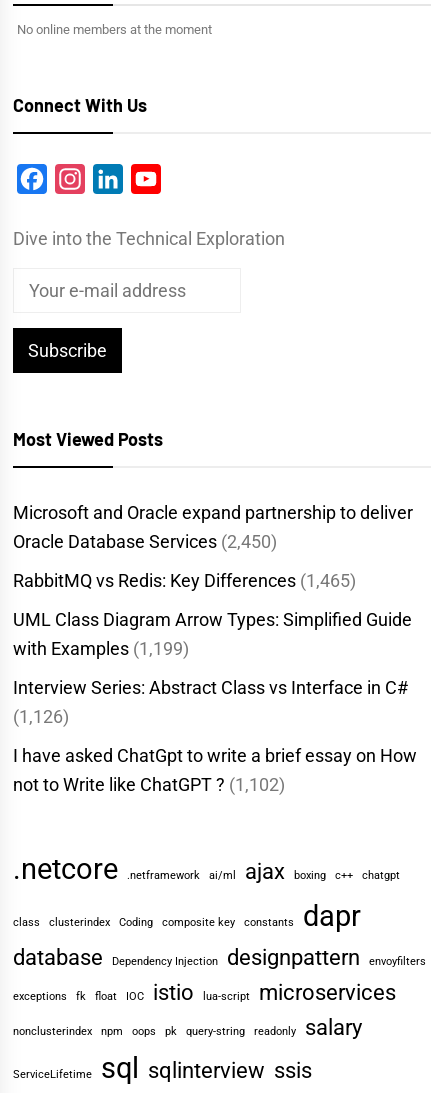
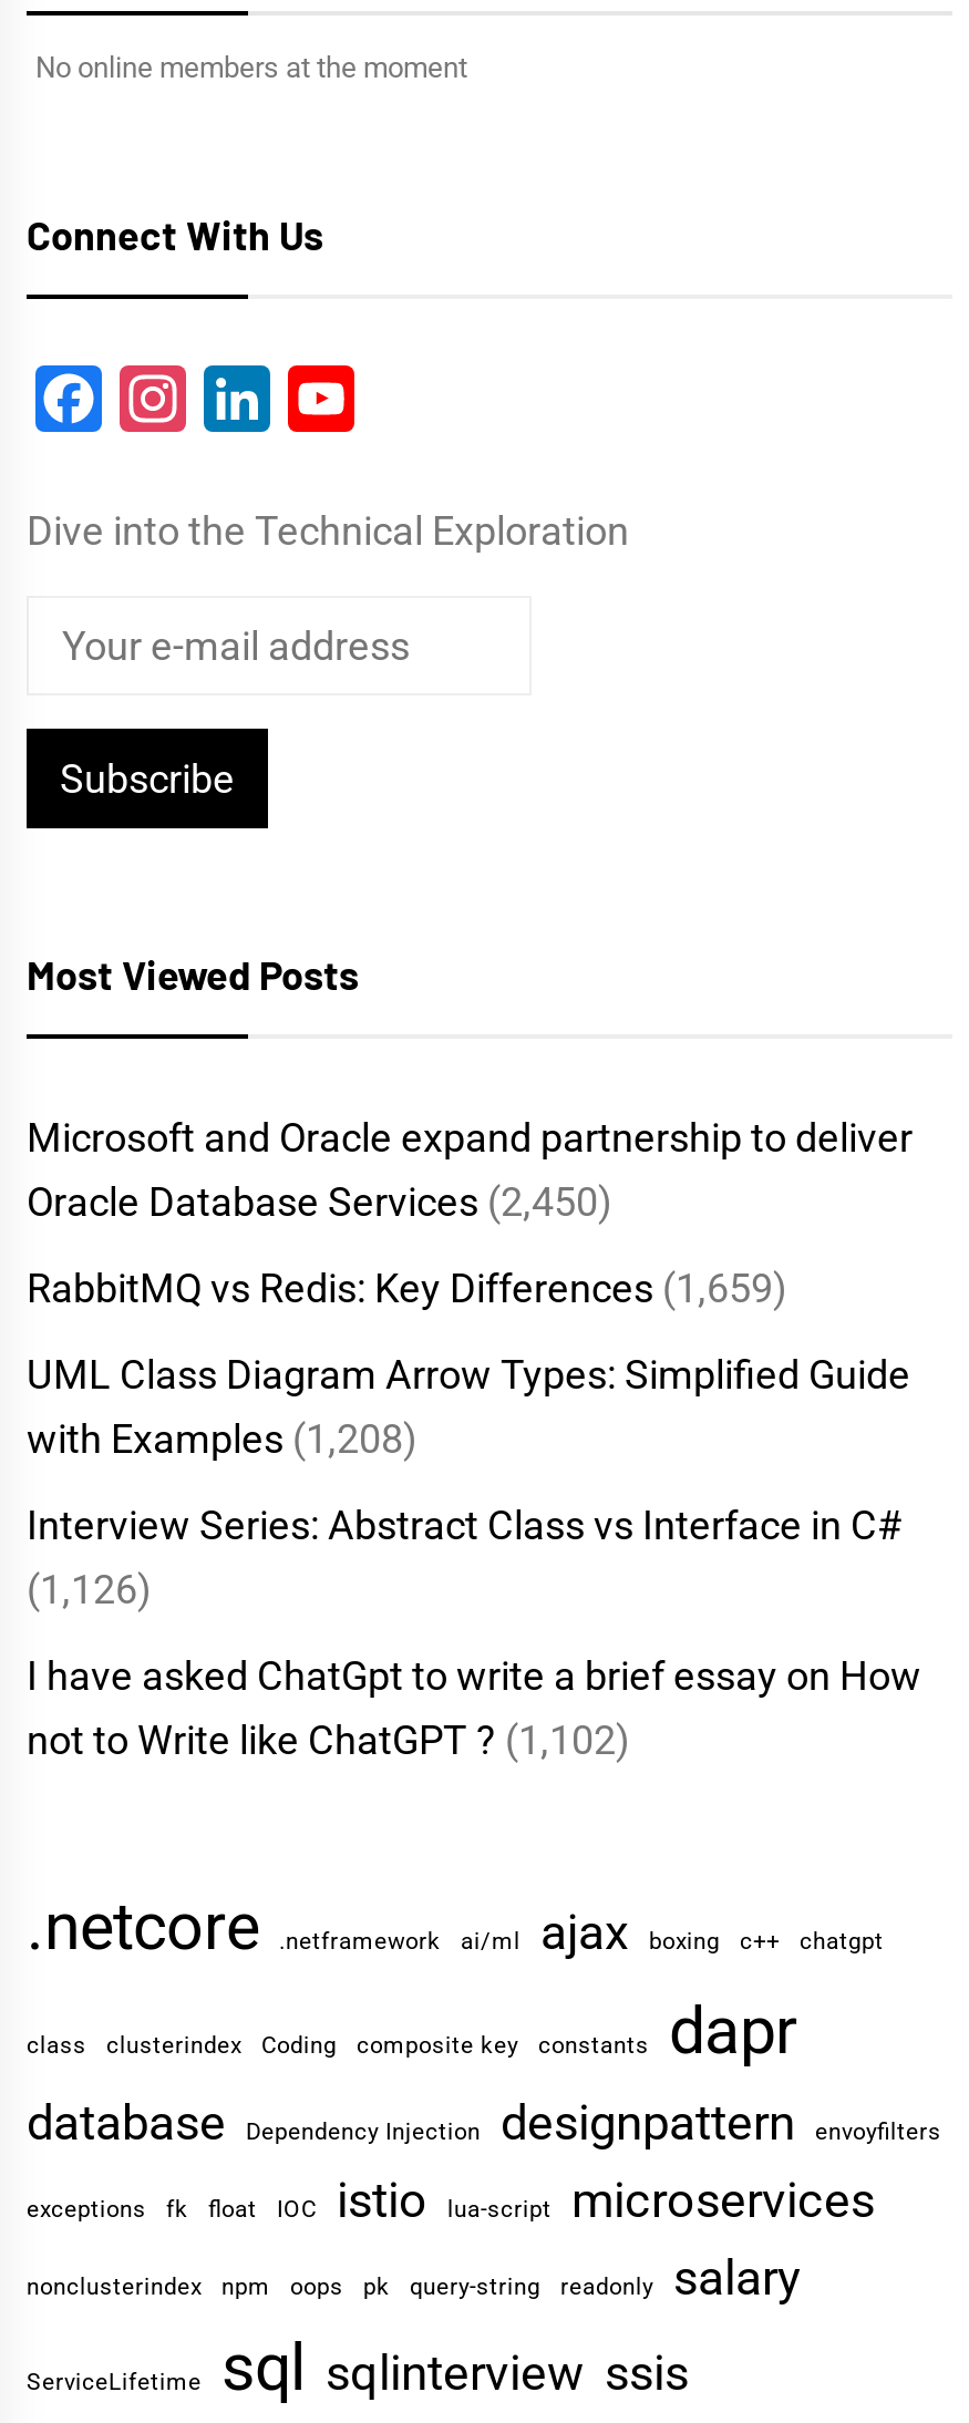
[13,570,356,591] RabbitMQ vs Redis: Key Differences (1,465) -> [27,1265,786,1311] RabbitMQ vs Redis: Key Differences (1,659)
[13,638,189,659] with Examples (1,199) -> [27,1415,416,1462] with Examples (1,208)

